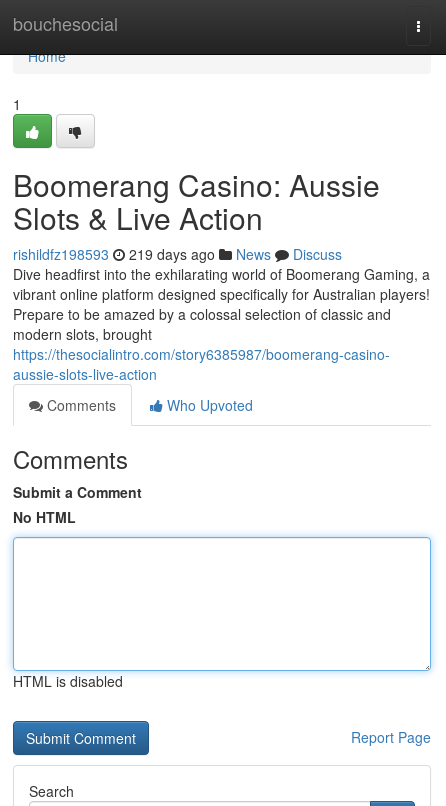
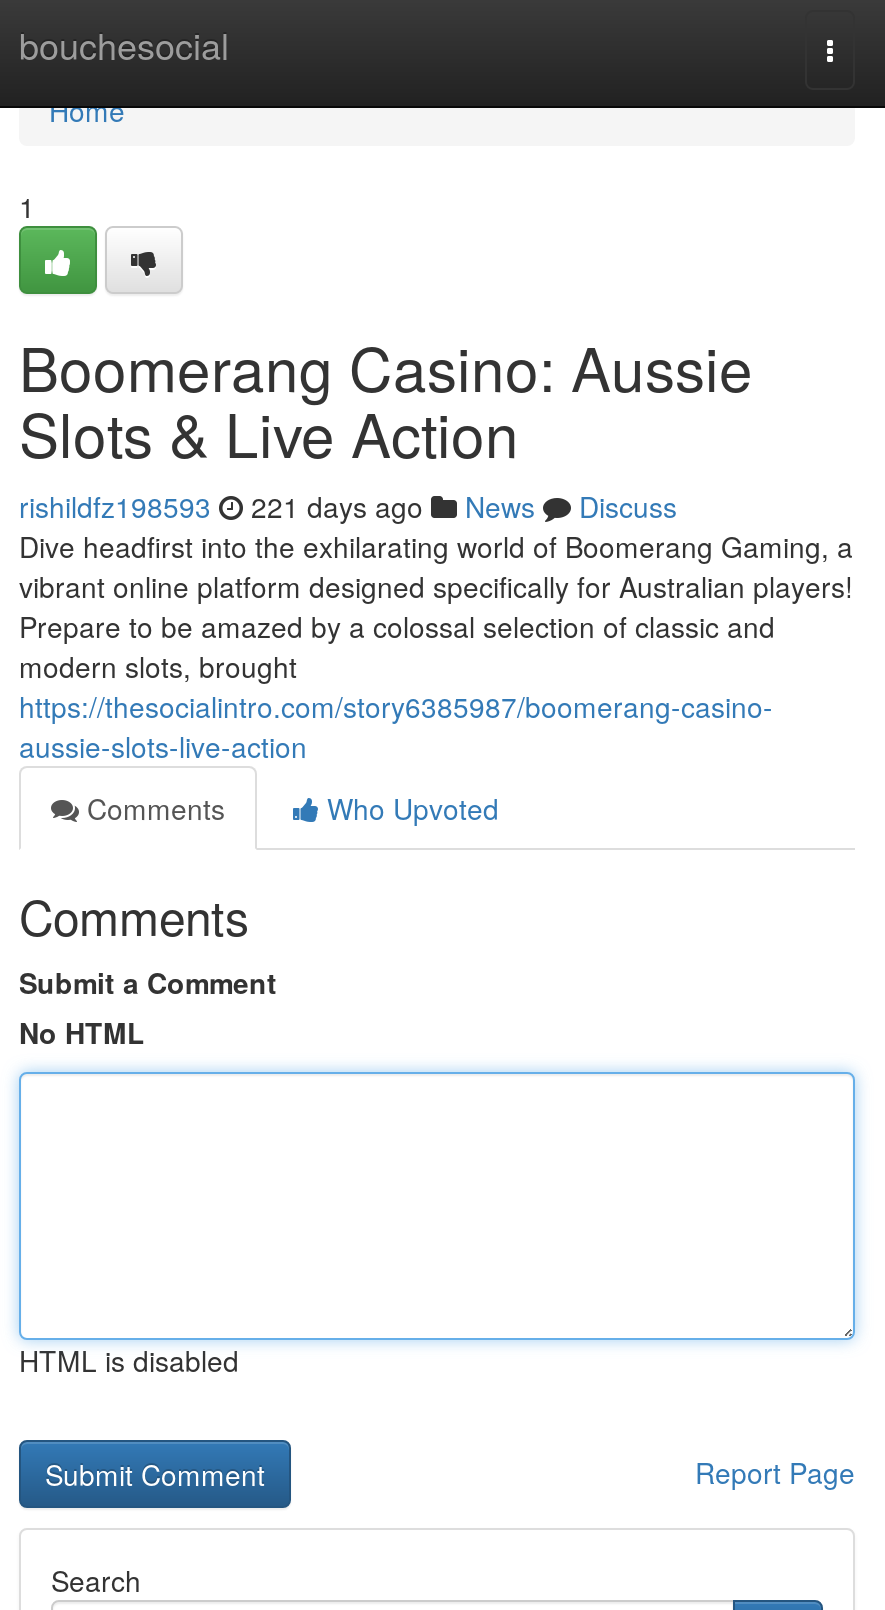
[13,244,342,264] rishildfz198593 219 days ago News Discuss -> [19,486,677,526] rishildfz198593 221 days ago News Discuss

